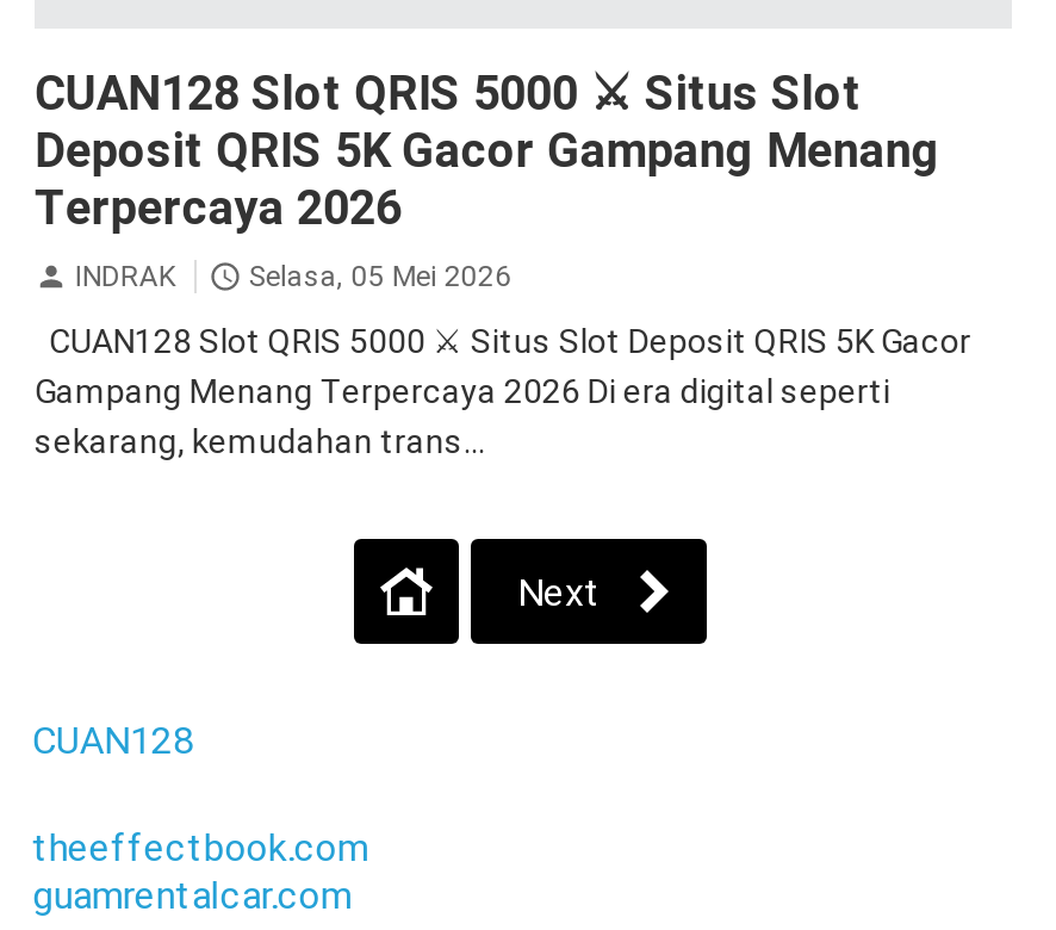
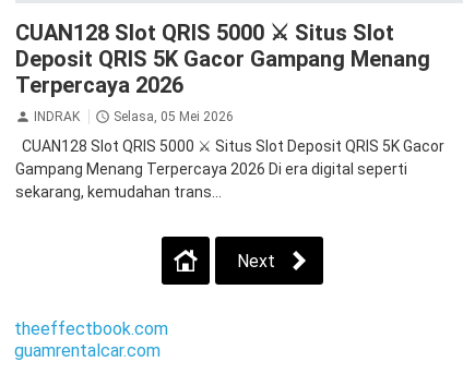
[32,719,194,764] CUAN128 -> none

